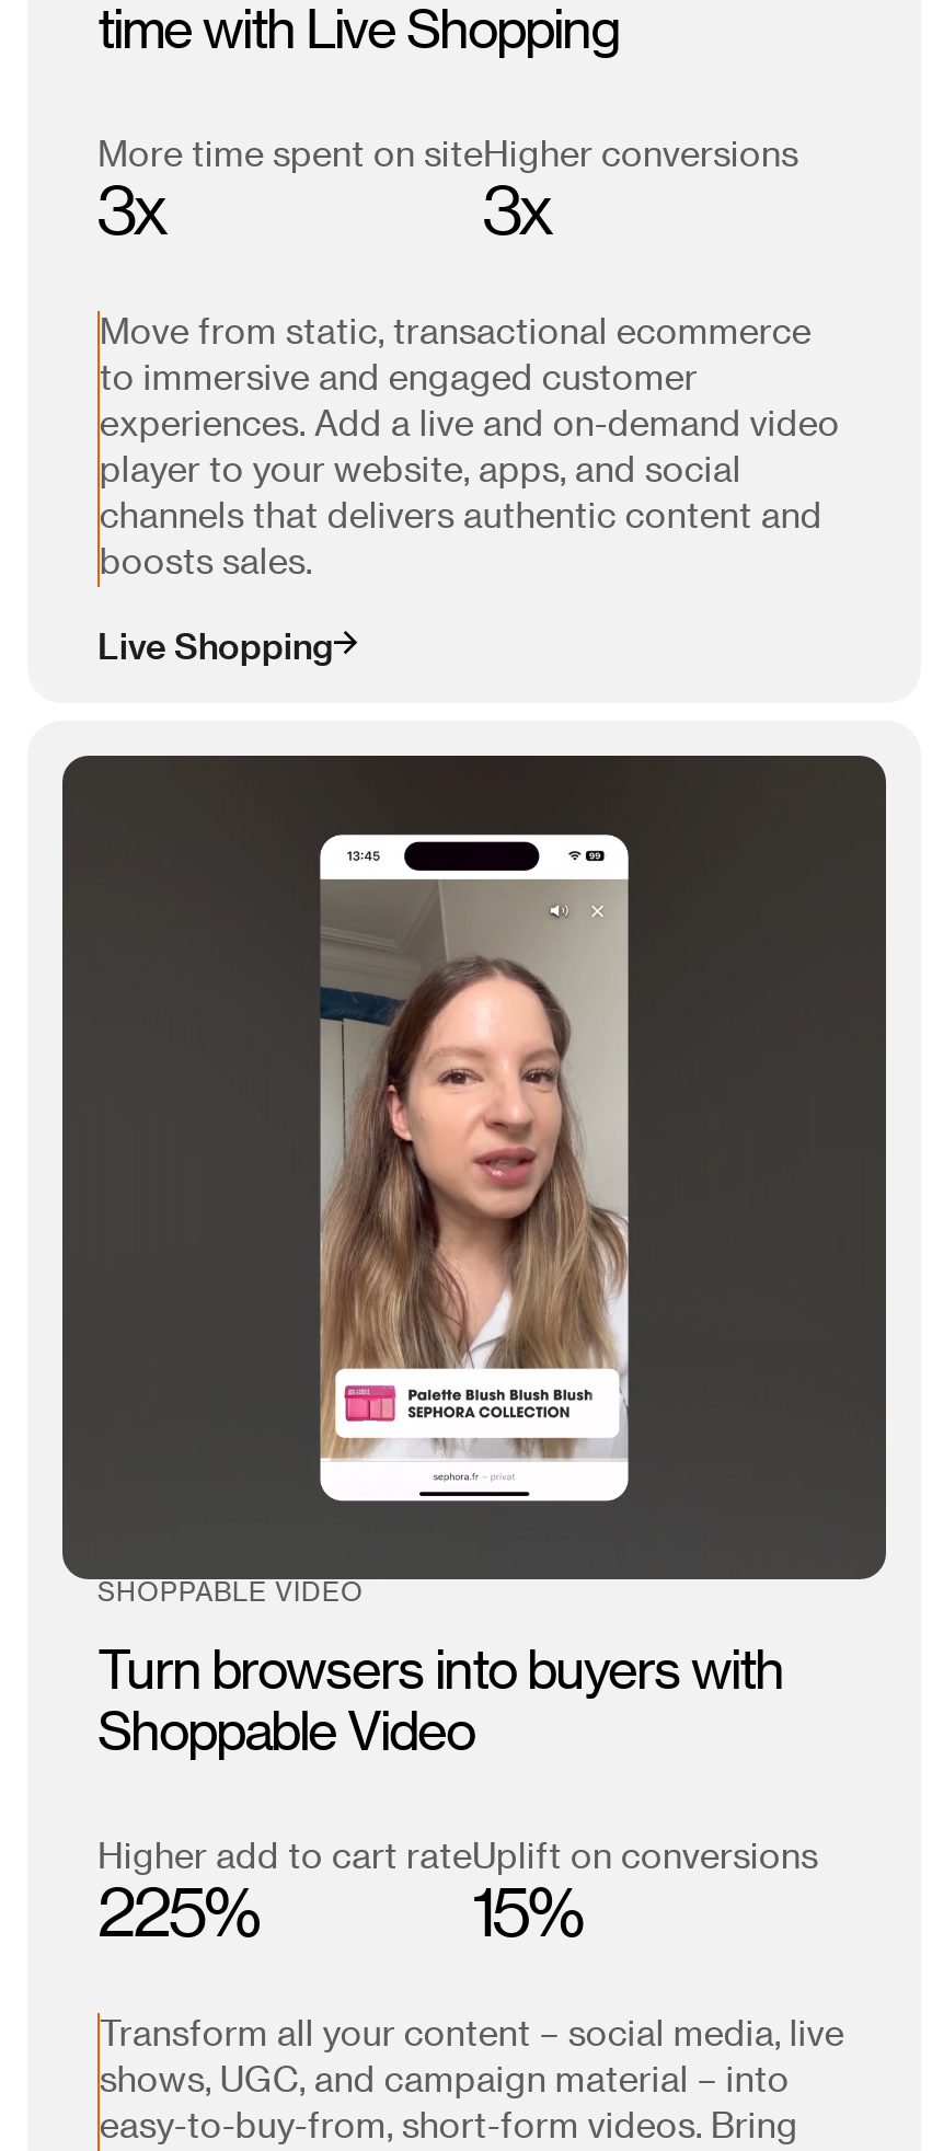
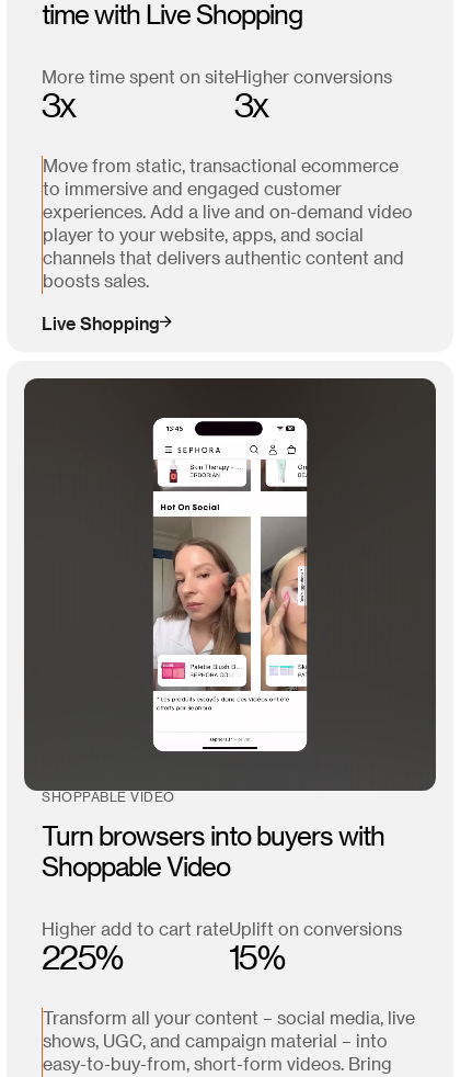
[319,876,630,1463] [image] -> [152,440,308,741] [image]

